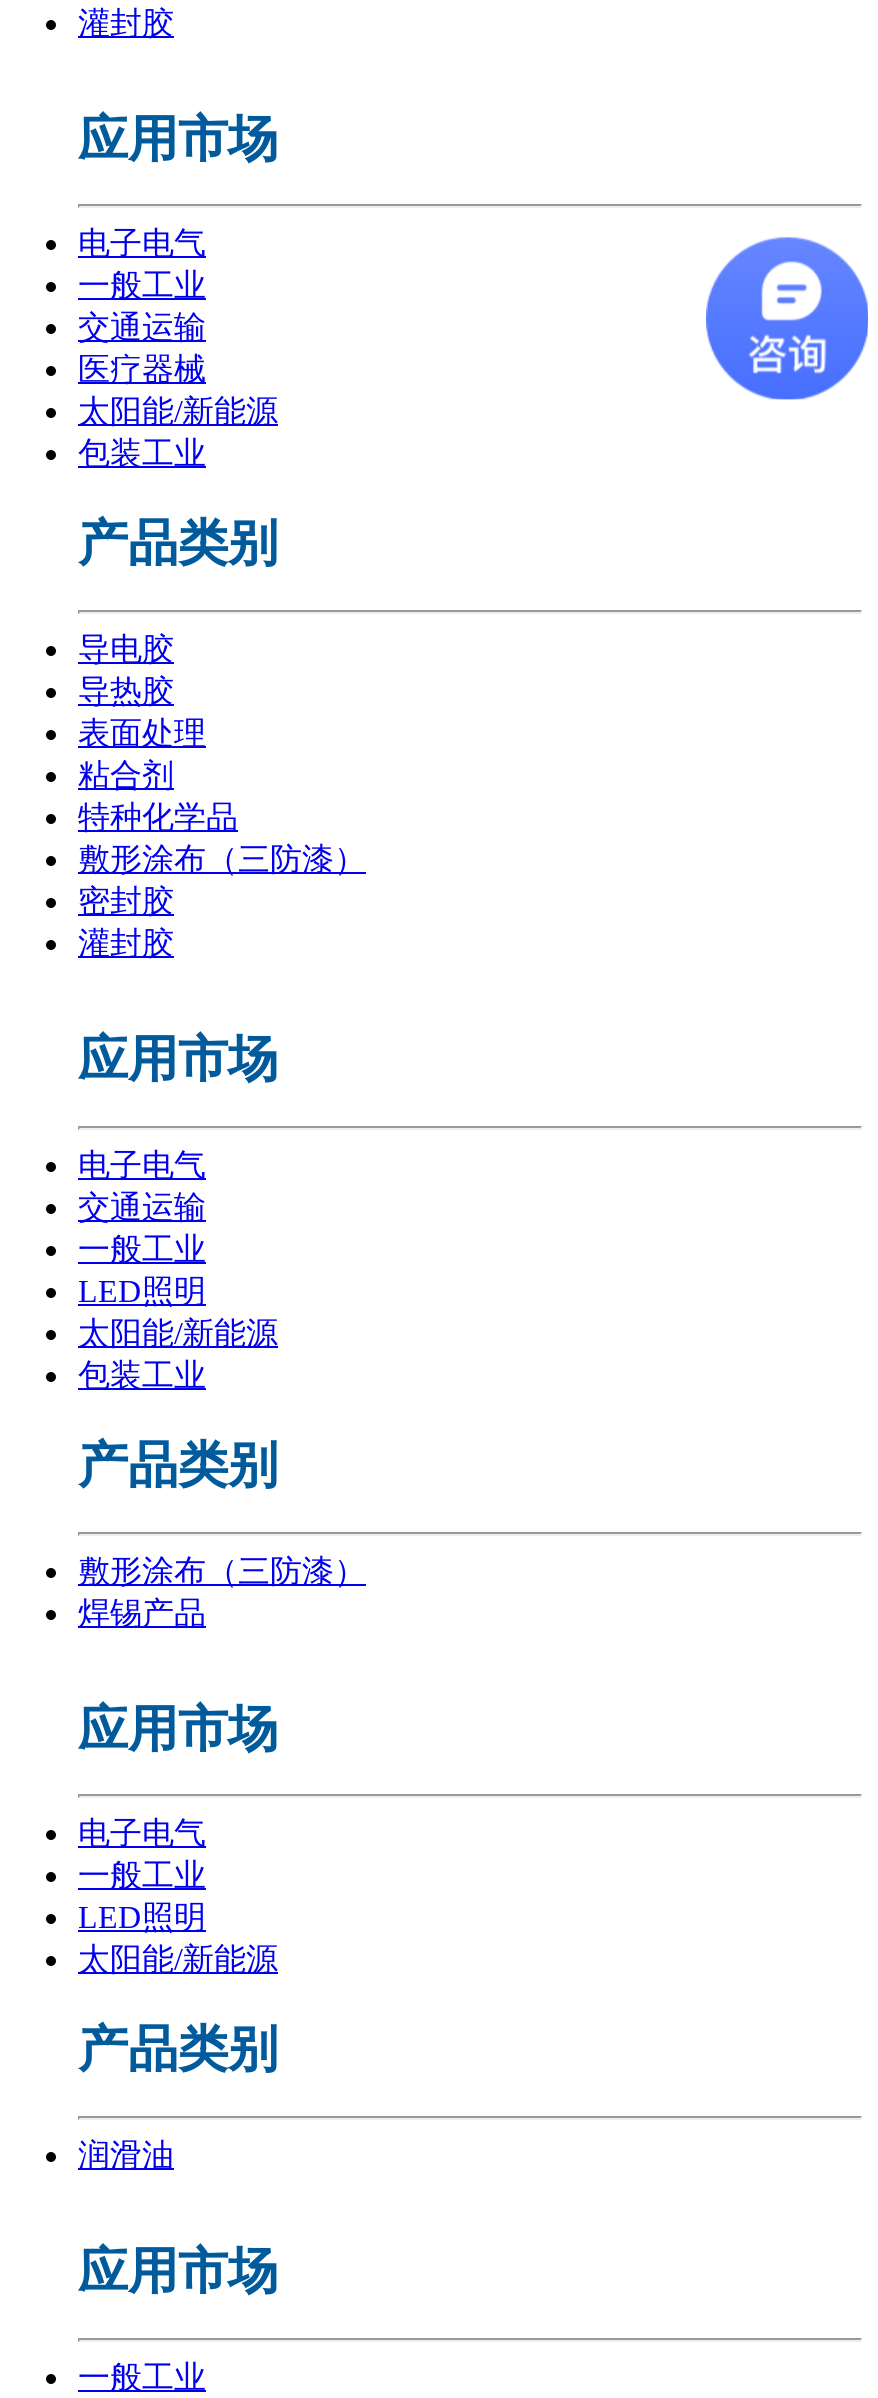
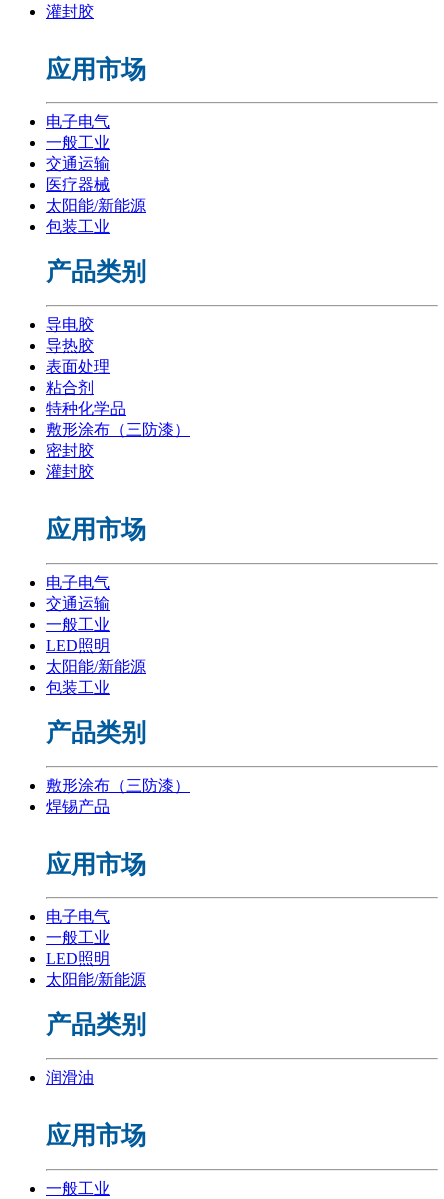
[704,236,870,402] [image] -> none

